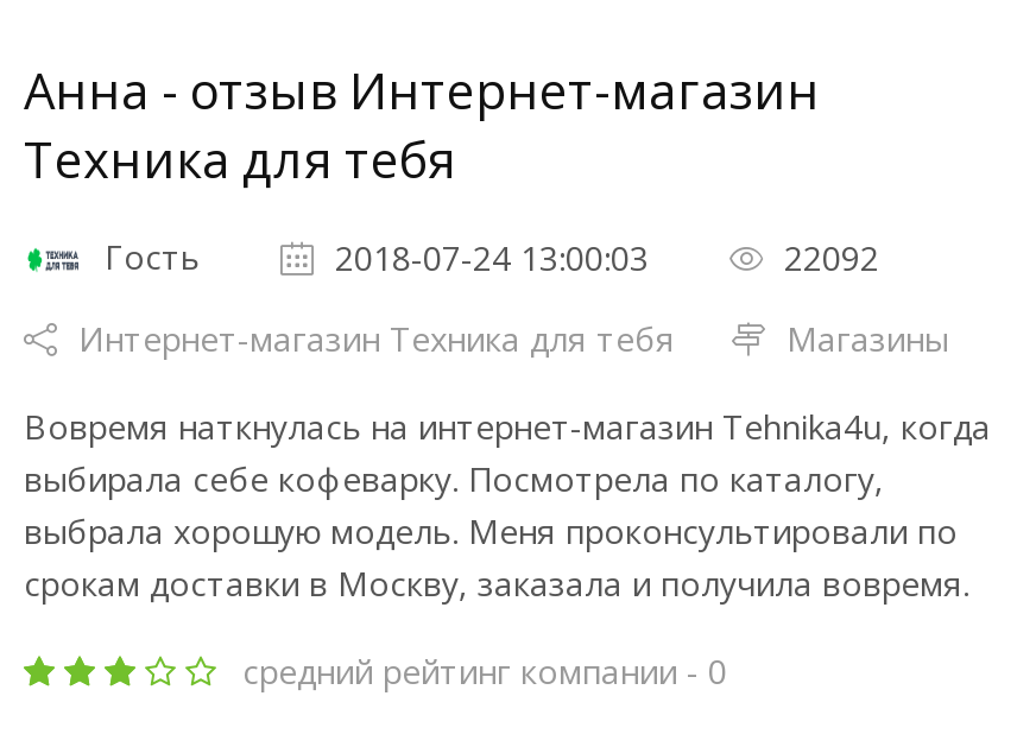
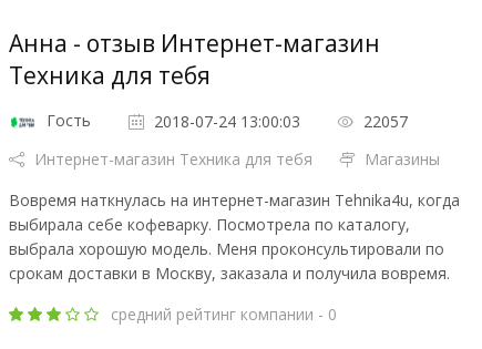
[775,234,879,280] 22092 -> [359,110,408,132] 22057

